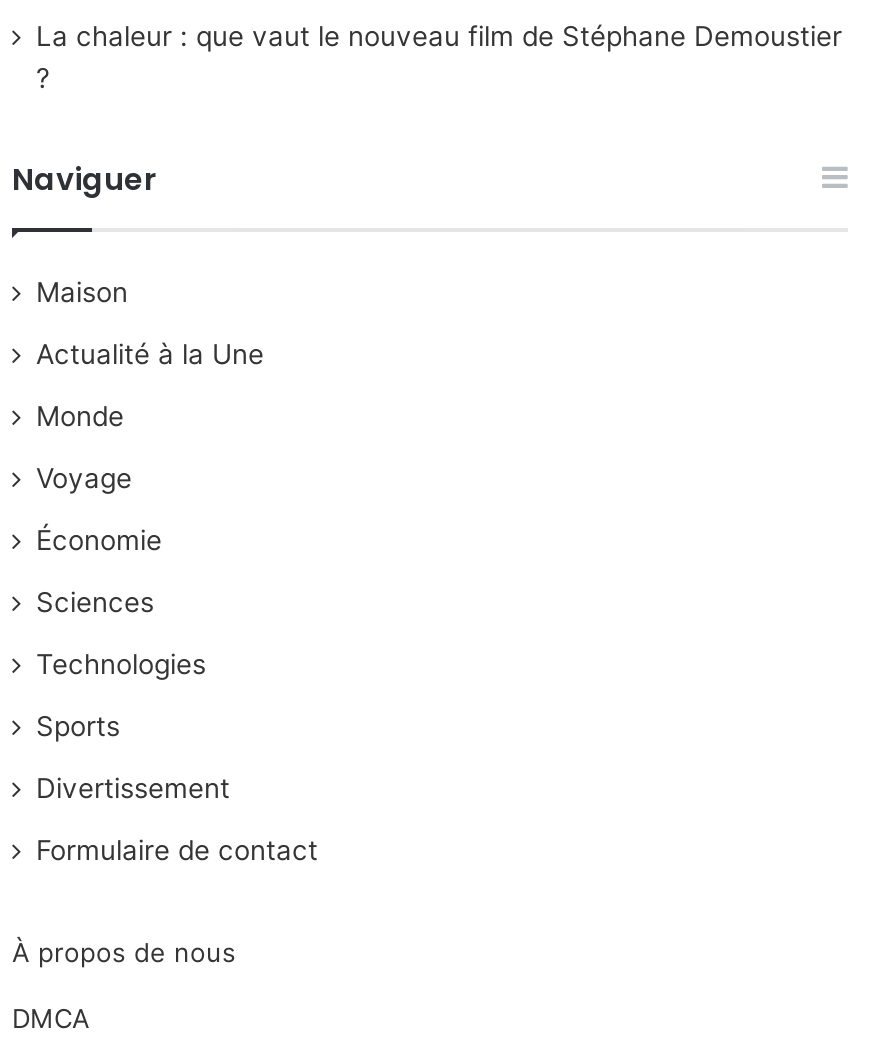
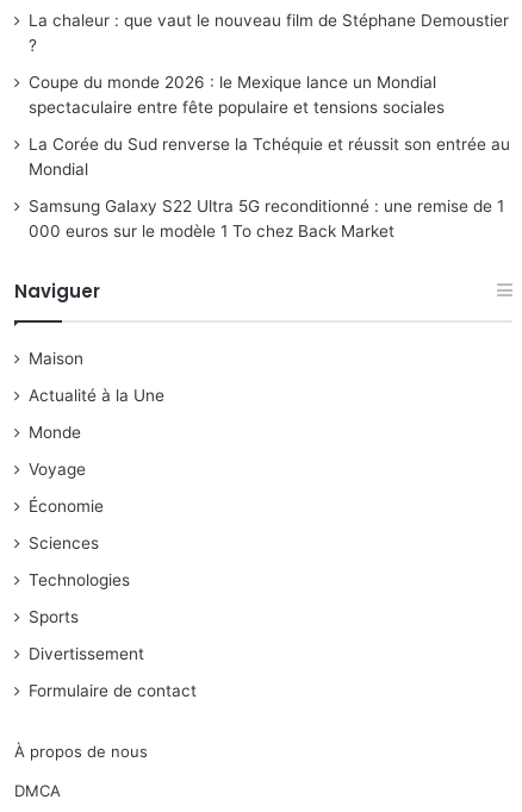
none -> [29,73,510,241] Coupe du monde 2026 : le Mexique lance un Mondial | spectaculaire entre fête populaire et tensions sociales | La Corée du Sud renverse la Tchéquie et réussit son entrée au | Mondial | Samsung Galaxy S22 Ultra 5G reconditionné : une remise de 1 | 000 euros sur le modèle 1 To chez Back Market

